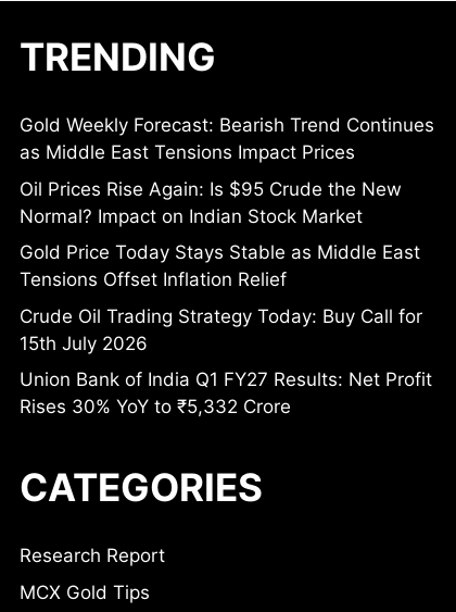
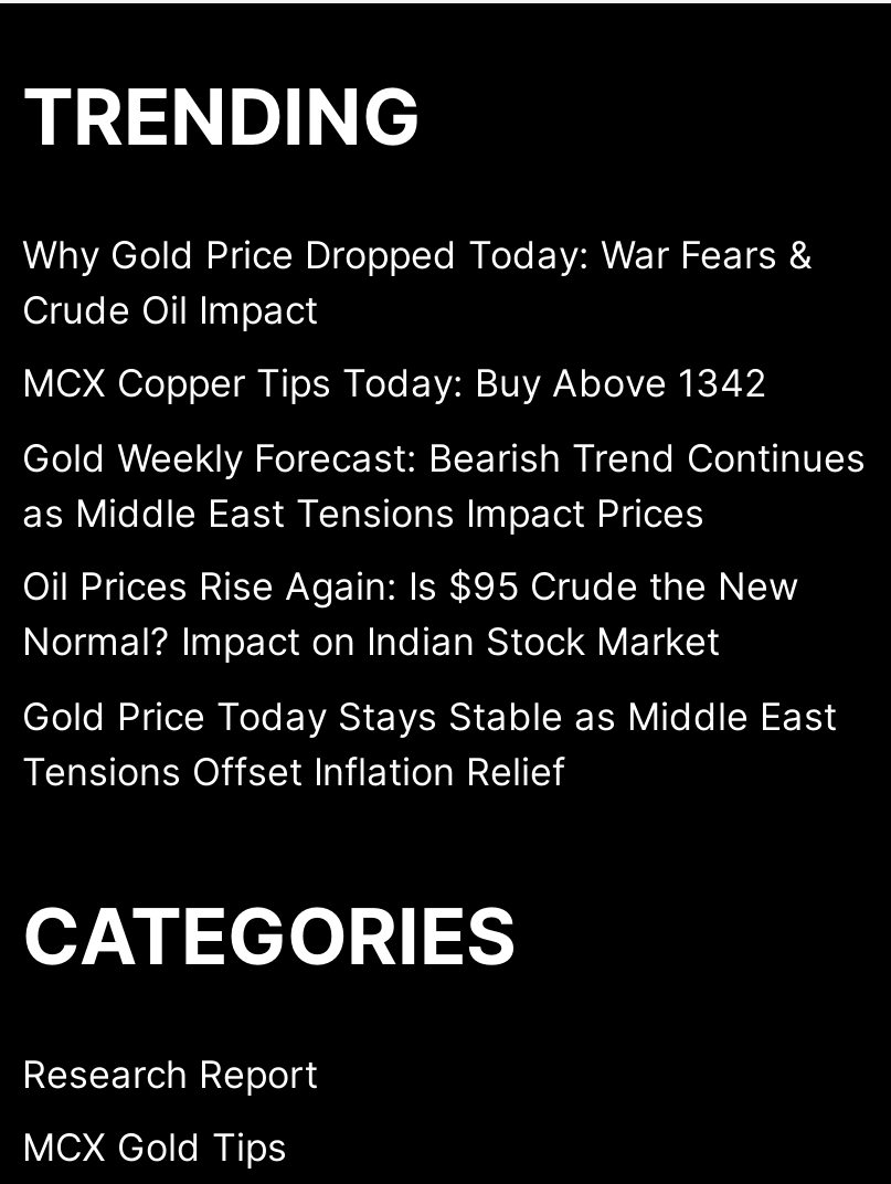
none -> [22,232,813,406] Why Gold Price Dropped Today: War Fears & | Crude Oil Impact | MCX Copper Tips Today: Buy Above 1342
moved [20,114,434,290] -> [22,436,866,793]: Gold Weekly Forecast: Bearish Trend Continues | as Middle East Tensions Impact Prices | Oil Prices Rise Again: Is $95 Crude the New | Normal? Impact on Indian Stock Market | Gold Price Today Stays Stable as Middle East | Tensions Offset Inflation Relief
[20,305,432,418] Crude Oil Trading Strategy Today: Buy Call for | 15th July 2026 | Union Bank of India Q1 FY27 Results: Net Profit | Rises 30% YoY to ₹5,332 Crore -> none

